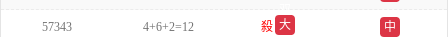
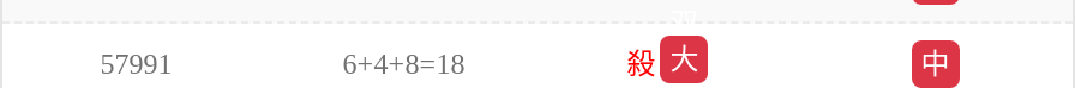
[42,20,72,34] 57343 -> [100,48,172,81] 57991
[143,20,194,34] 4+6+2=12 -> [343,48,465,81] 6+4+8=18

